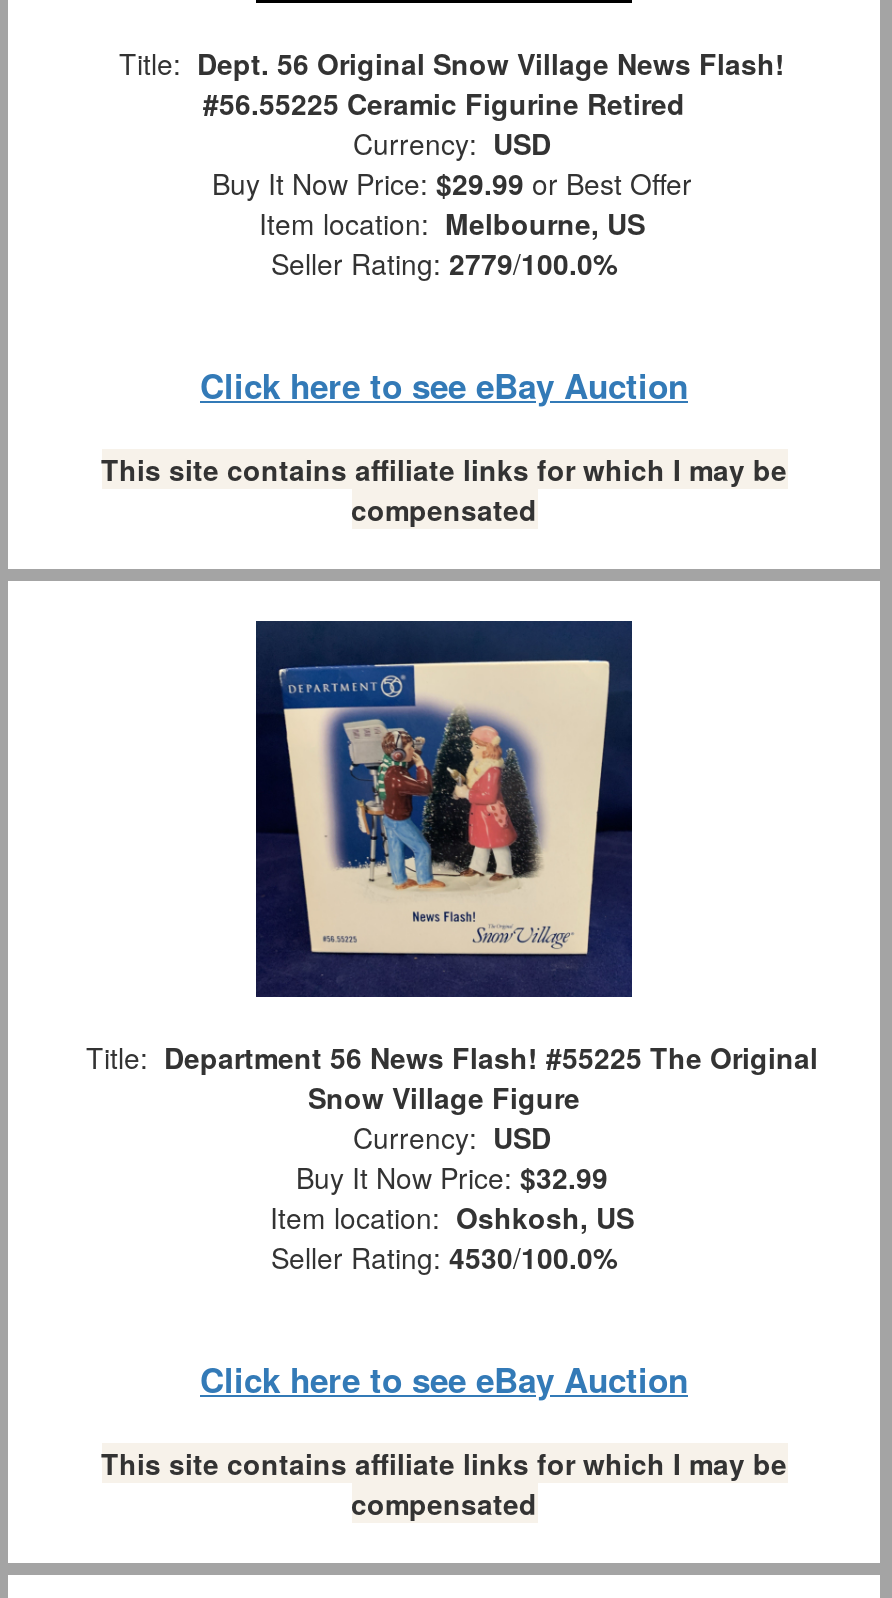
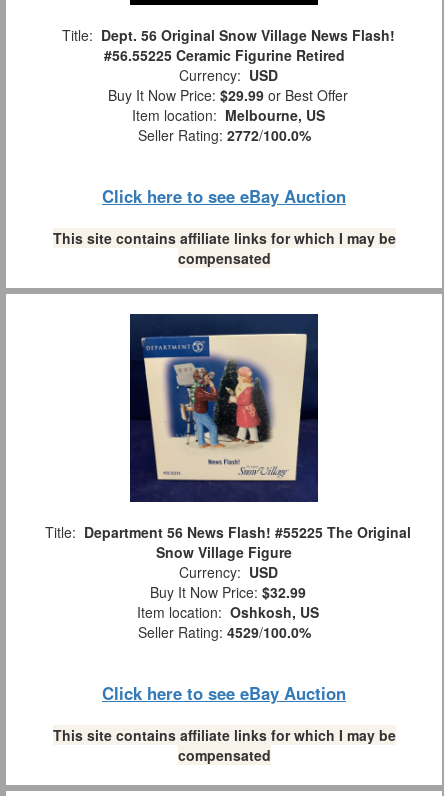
[271,243,617,283] Seller Rating: 2779/100.0% -> [137,125,310,145] Seller Rating: 2772/100.0%
[271,1237,617,1277] Seller Rating: 4530/100.0% -> [137,622,310,642] Seller Rating: 4529/100.0%

